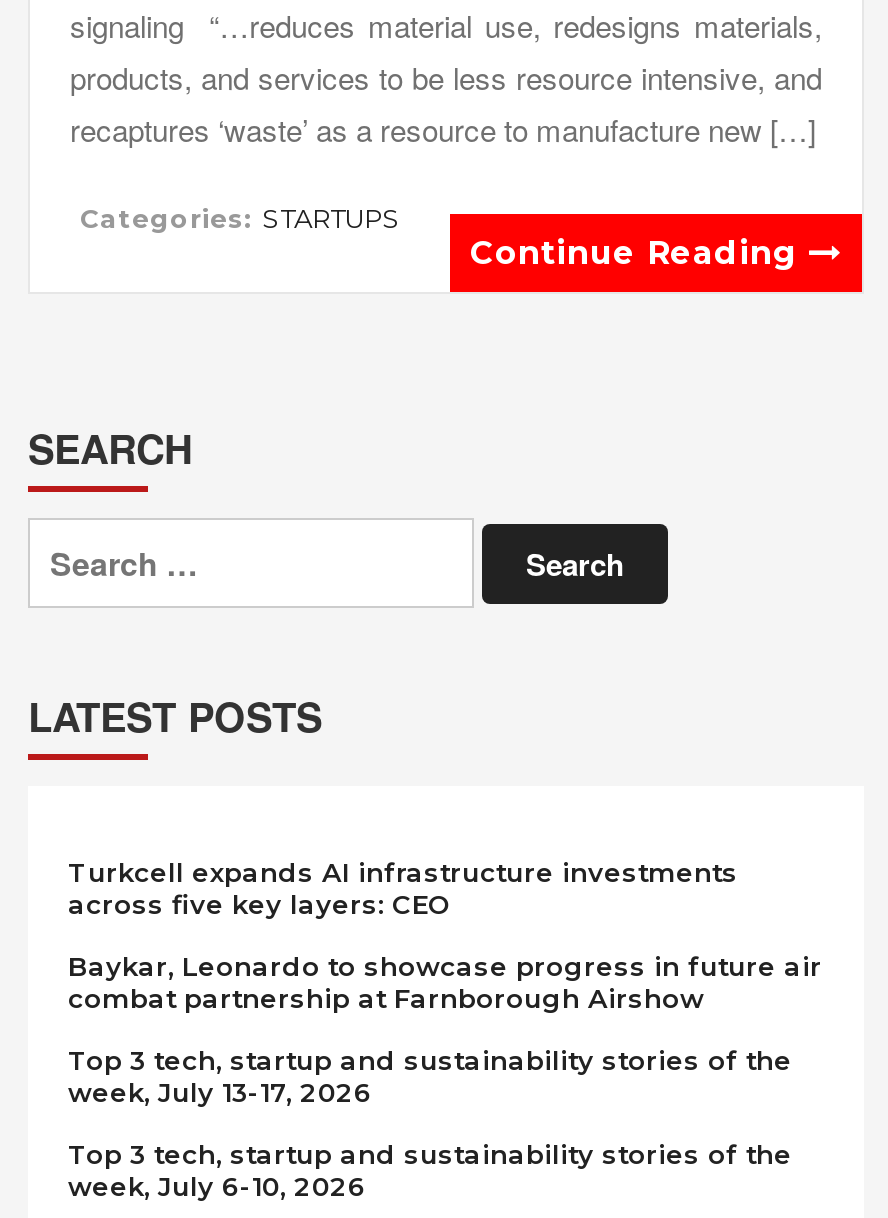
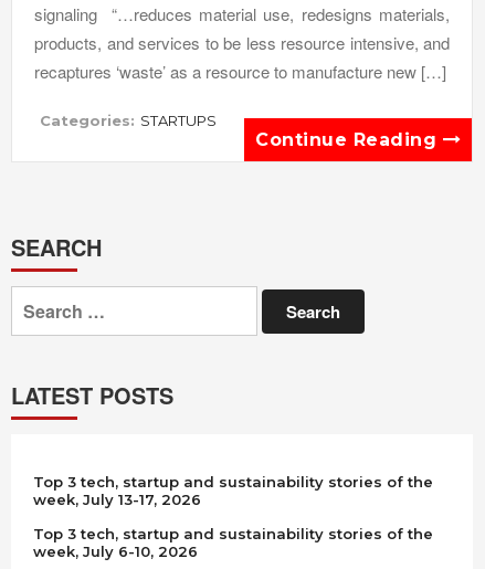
[68,856,822,1014] Turkcell expands AI infrastructure investments | across five key layers: CEO | Baykar, Leonardo to showcase progress in future air | combat partnership at Farnborough Airshow -> none

